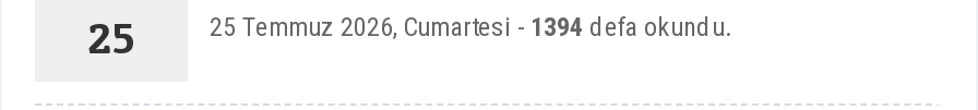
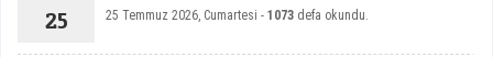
[210,12,731,42] 25 Temmuz 2026, Cumartesi - 1394 defa okundu. -> [106,8,369,23] 25 Temmuz 2026, Cumartesi - 1073 defa okundu.

